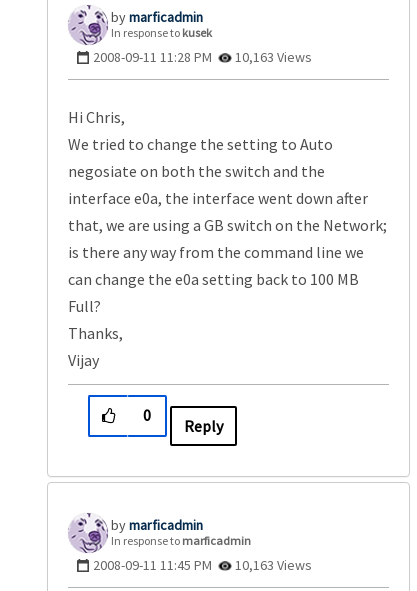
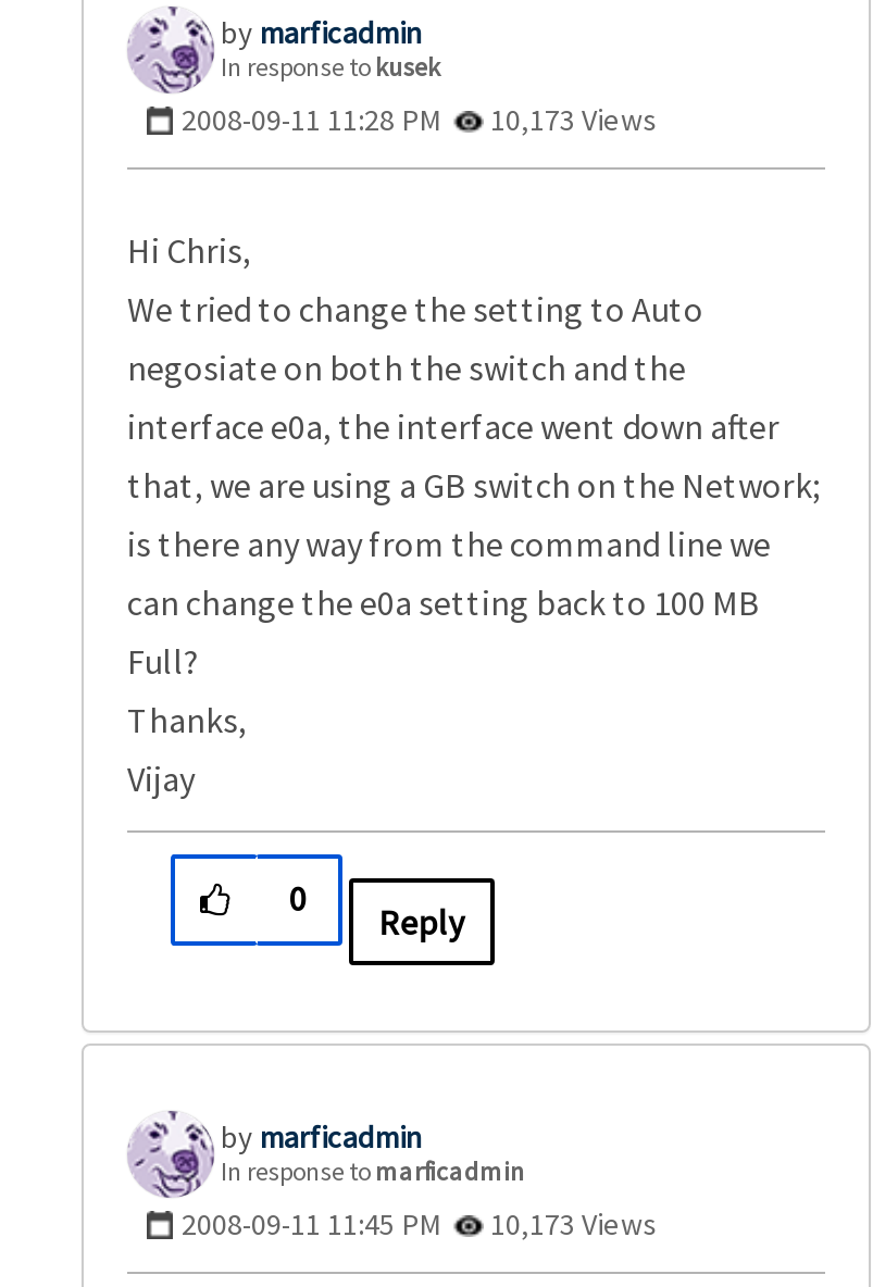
[93,48,312,66] 2008-09-11 11:28 PM 10,163 Views -> [182,99,658,138] 2008-09-11 11:28 PM 10,173 Views
[93,556,312,574] 2008-09-11 11:45 PM 10,163 Views -> [182,1204,658,1243] 2008-09-11 11:45 PM 10,173 Views

